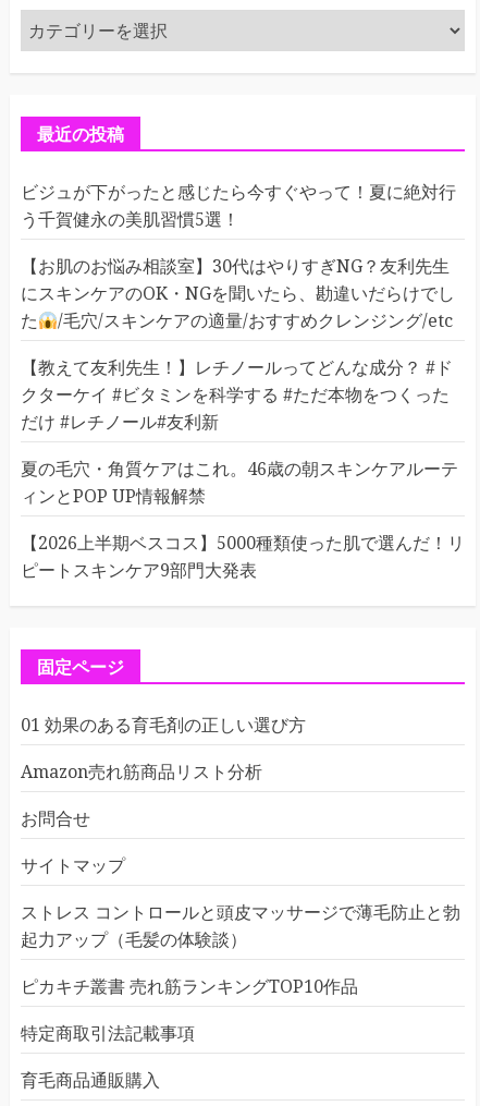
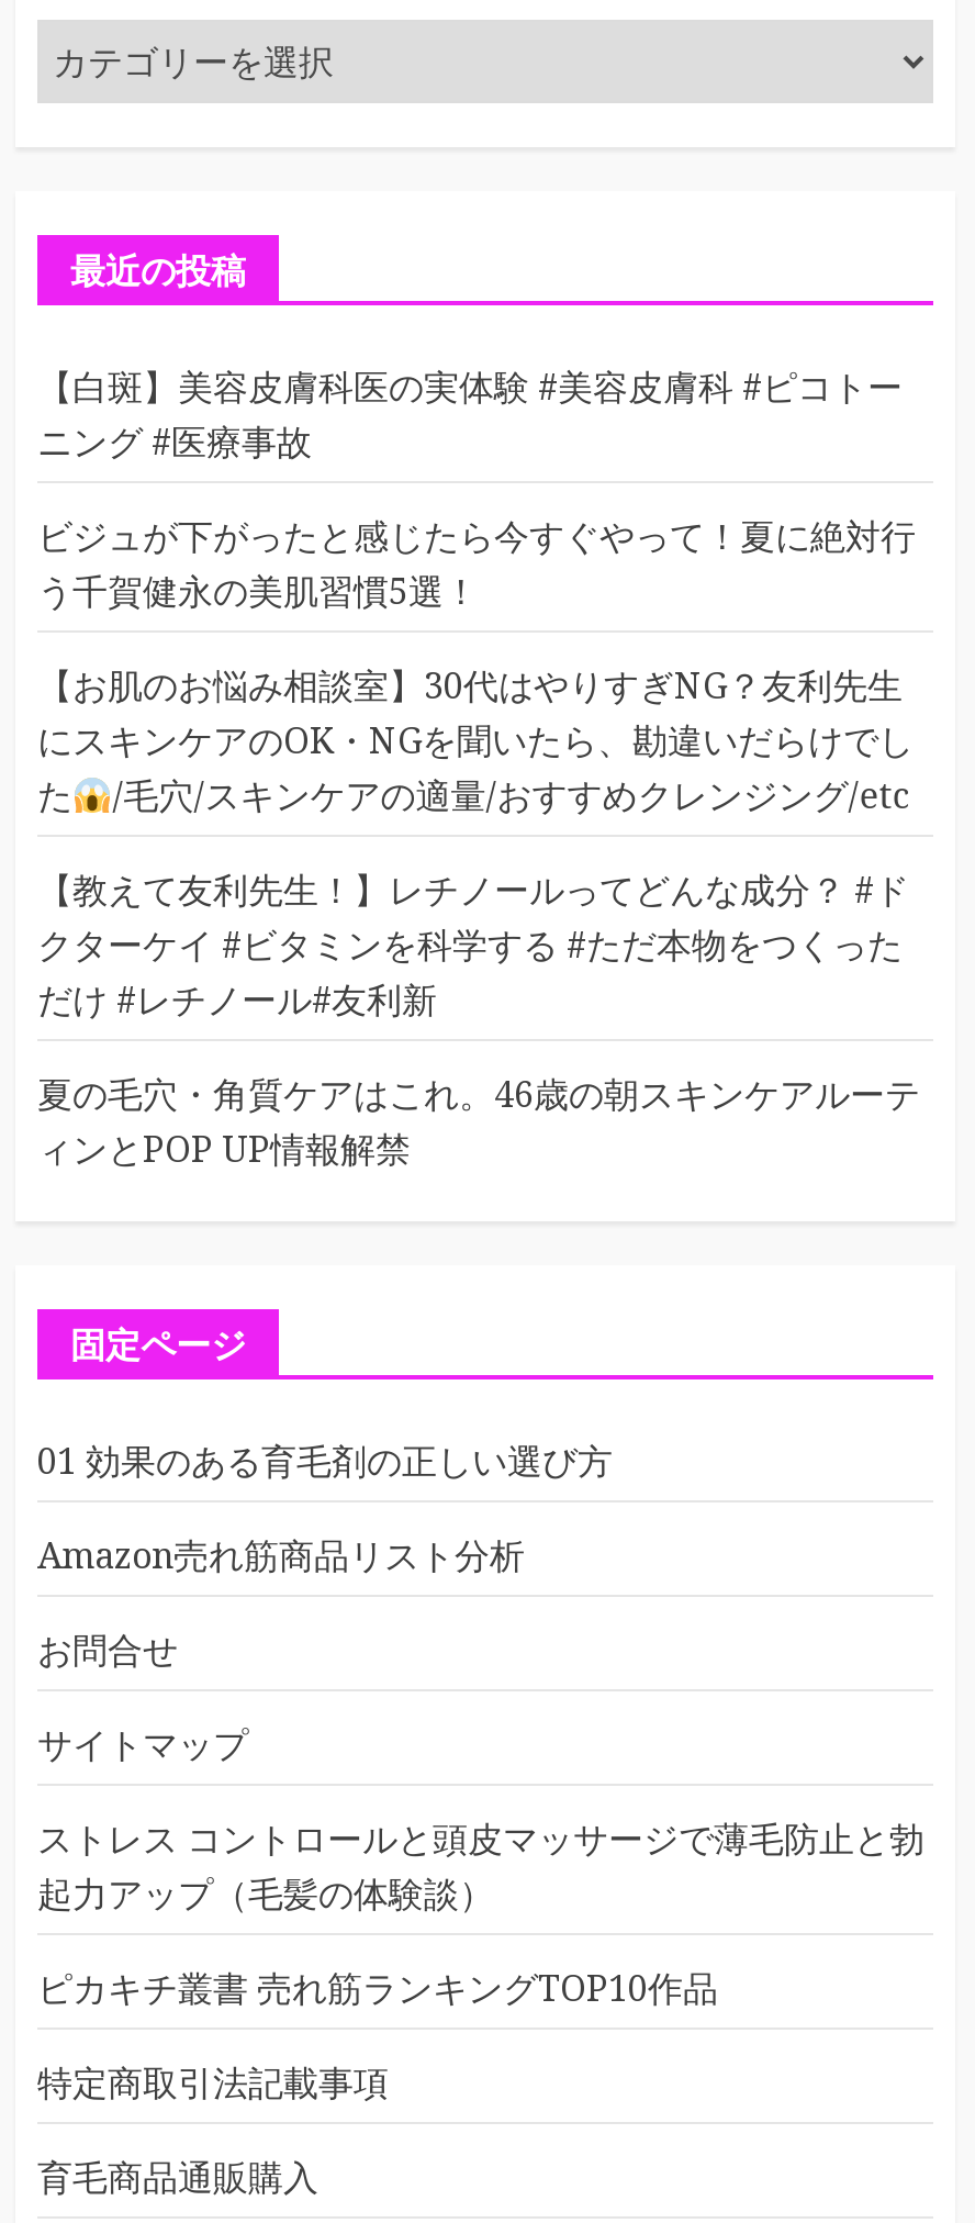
none -> [37,362,903,466] 【白斑】美容皮膚科医の実体験 #美容皮膚科 #ピコトー | ニング #医療事故
moved [21,180,458,508] -> [37,512,920,1173]: ビジュが下がったと感じたら今すぐやって！夏に絶対行 | う千賀健永の美肌習慣5選！ | 【お肌のお悩み相談室】30代はやりすぎNG？友利先生 | ... | 夏の毛穴・角質ケアはこれ。46歳の朝スキンケアルーテ | ィンとPOP UP情報解禁
[21,531,465,582] 【2026上半期ベスコス】5000種類使った肌で選んだ！リ | ピートスキンケア9部門大発表 -> none

